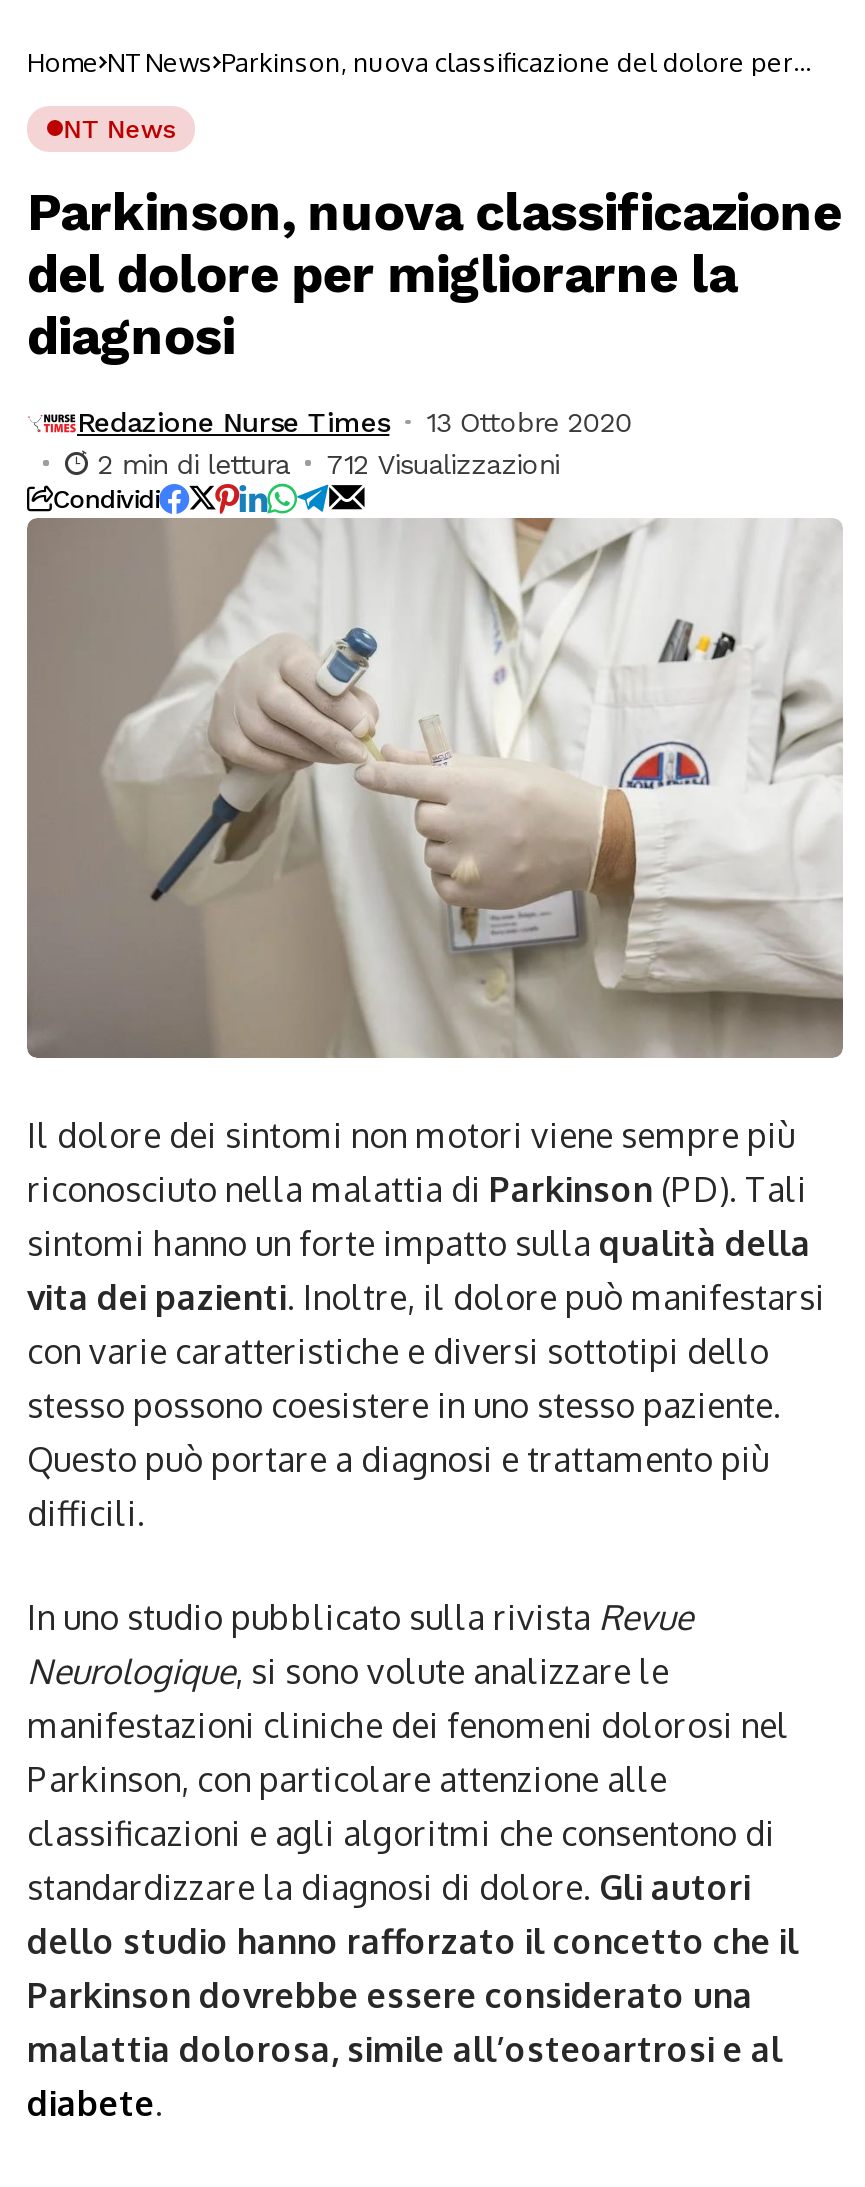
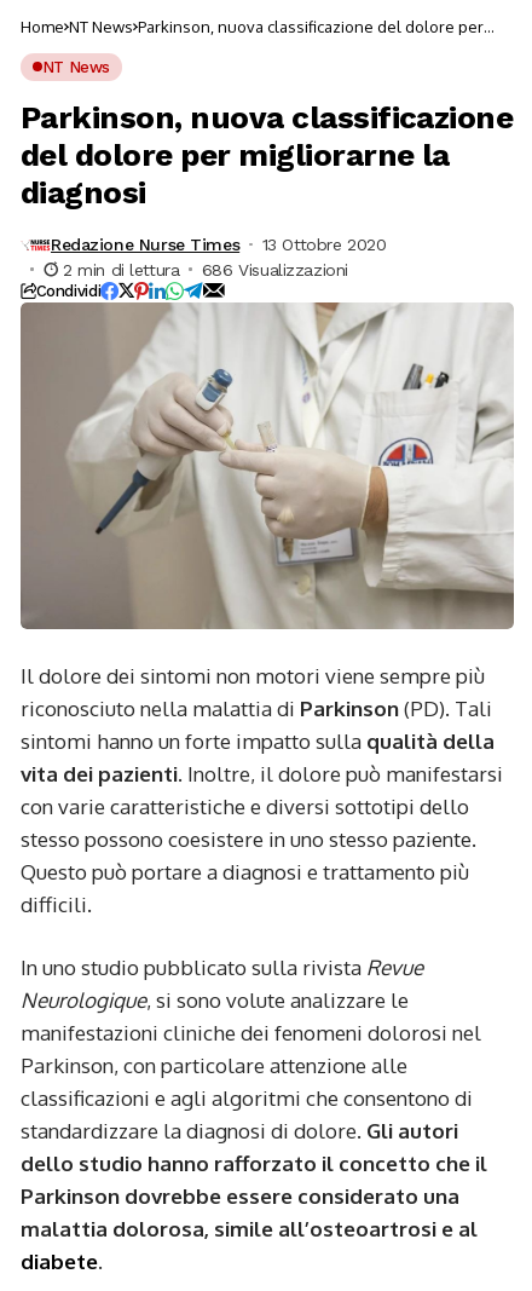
[327,447,559,479] 712 Visualizzazioni -> [202,260,348,279] 686 Visualizzazioni

